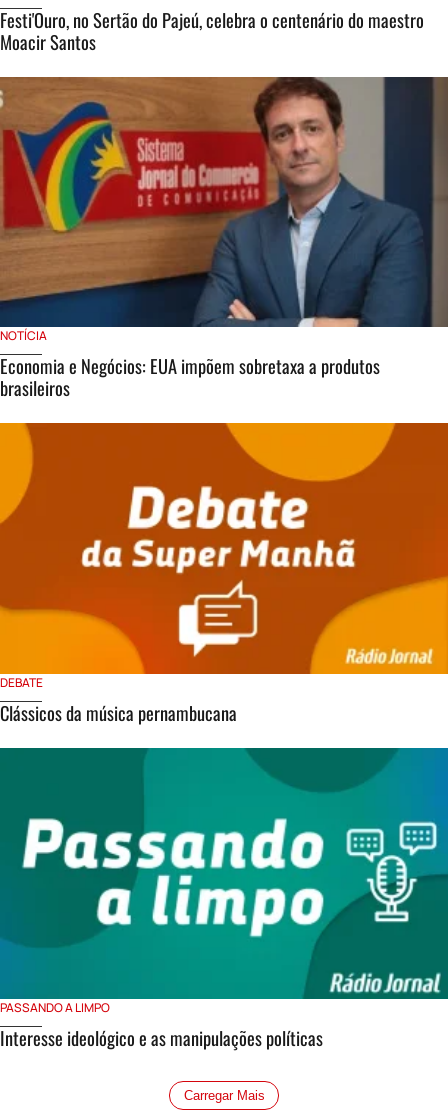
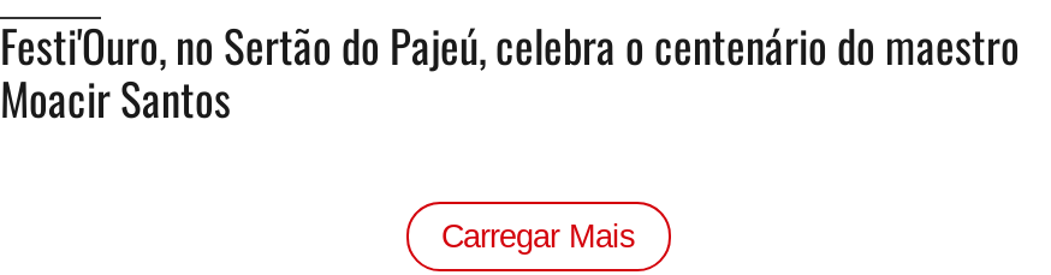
[0,76,445,401] [image] | NOTÍCIA | Economia e Negócios: EUA impõem sobretaxa a produtos | brasileiros -> none
[0,422,445,726] [image] | DEBATE | Clássicos da música pernambucana -> none
[0,747,445,1051] [image] | PASSANDO A LIMPO | Interesse ideológico e as manipulações políticas -> none

